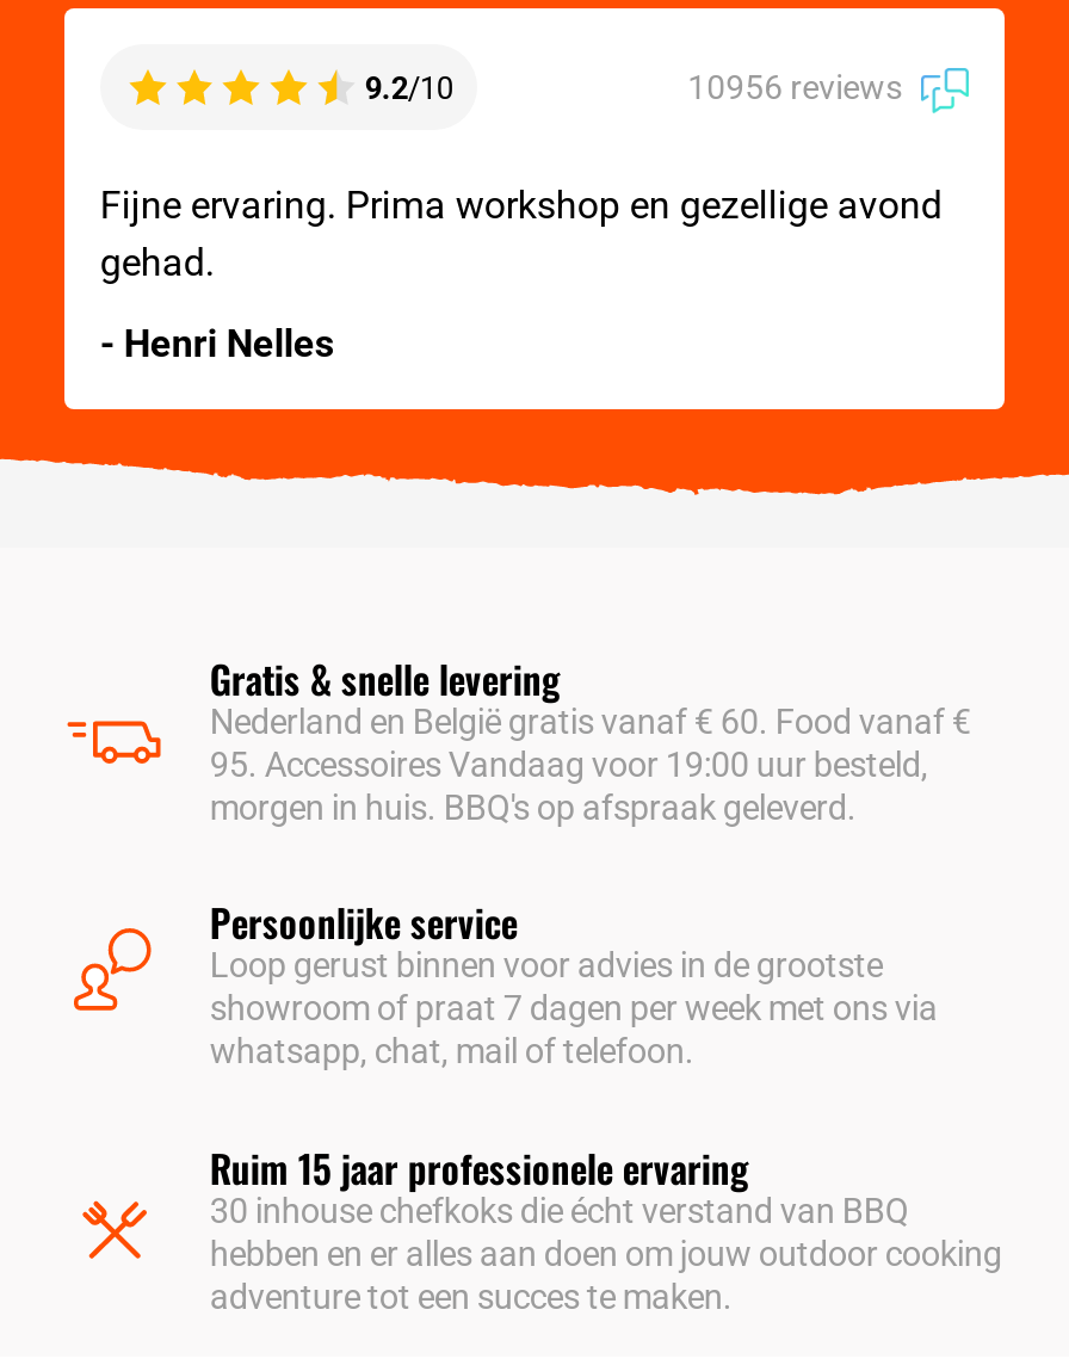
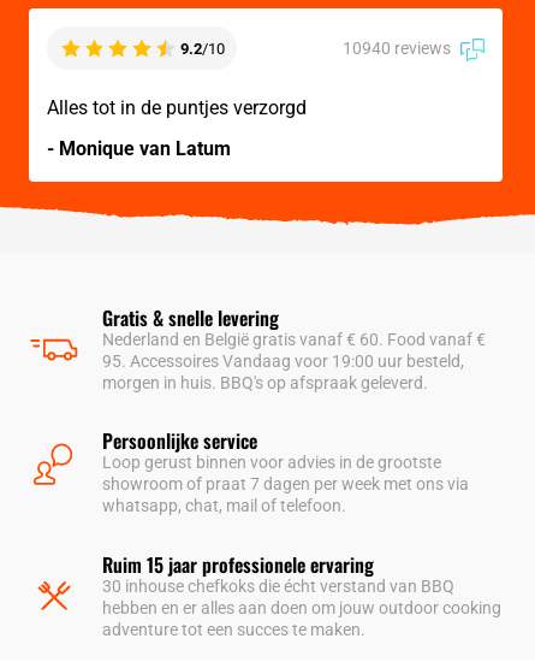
[687,69,909,107] 10956 reviews -> [343,39,455,58] 10940 reviews
[100,183,942,286] Fijne ervaring. Prima workshop en gezellige avond | gehad. -> [47,97,306,119] Alles tot in de puntjes verzorgd
[100,321,334,367] - Henri Nelles -> [47,137,231,160] - Monique van Latum

